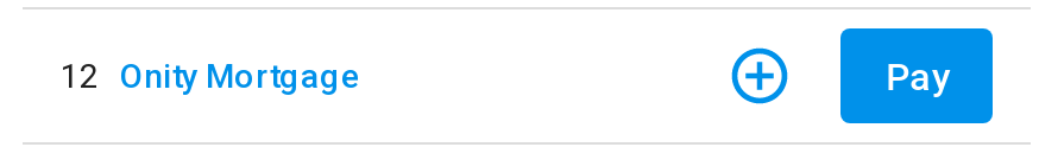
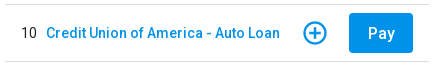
[61,56,360,94] 12 Onity Mortgage -> [21,24,280,40] 10 Credit Union of America - Auto Loan

